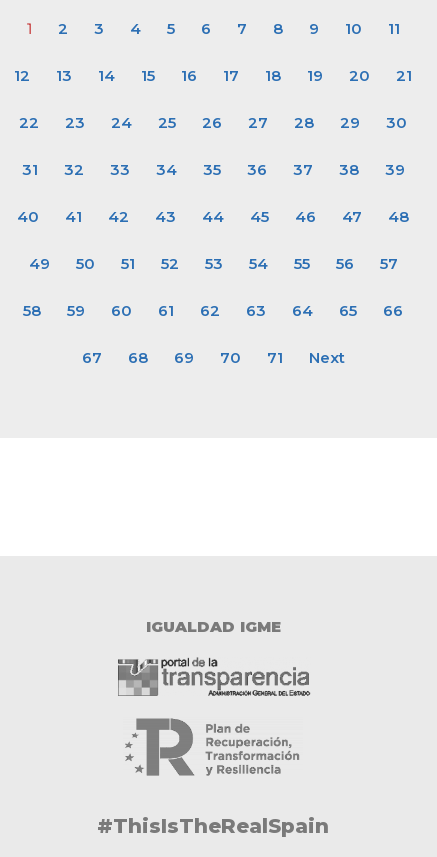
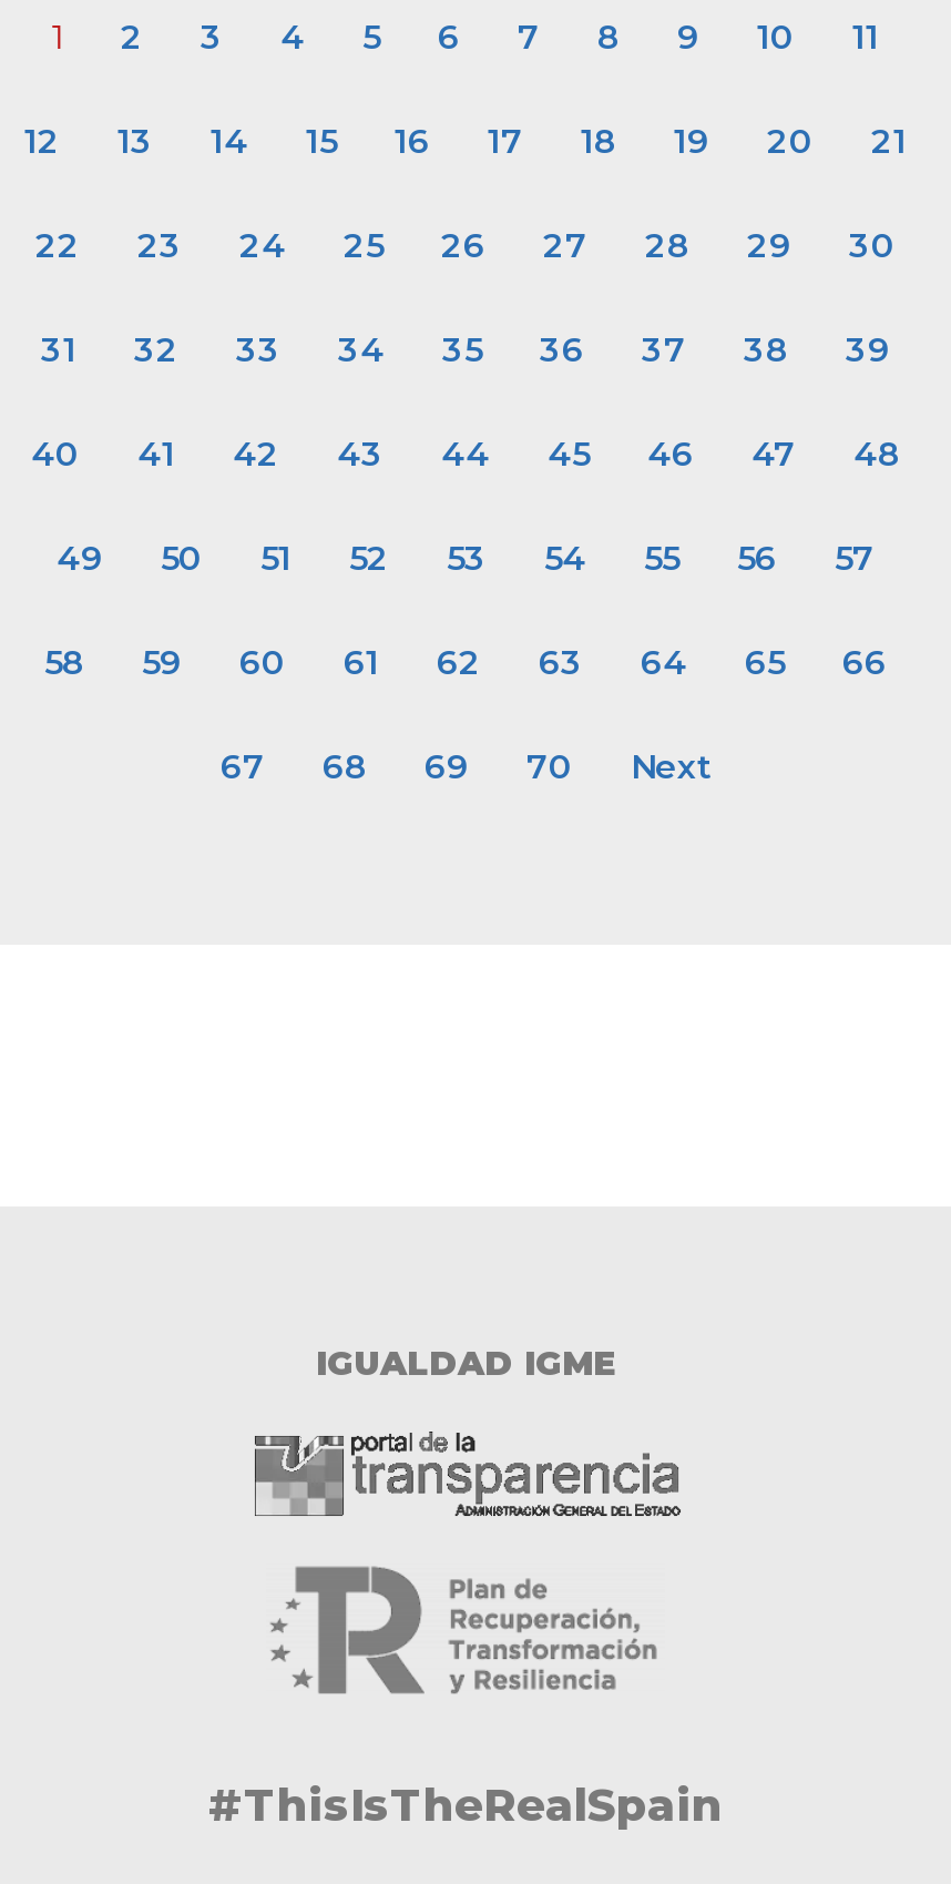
[266,348,282,367] 71 -> none

